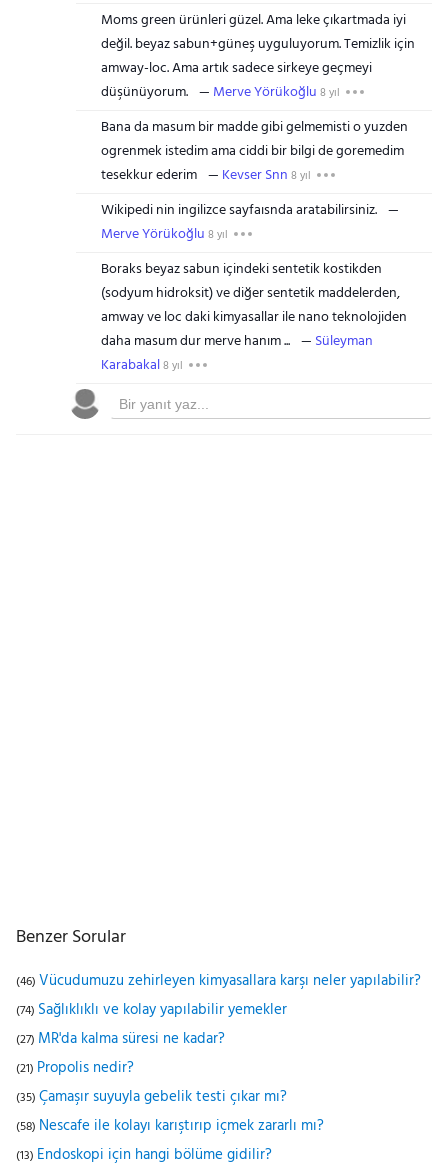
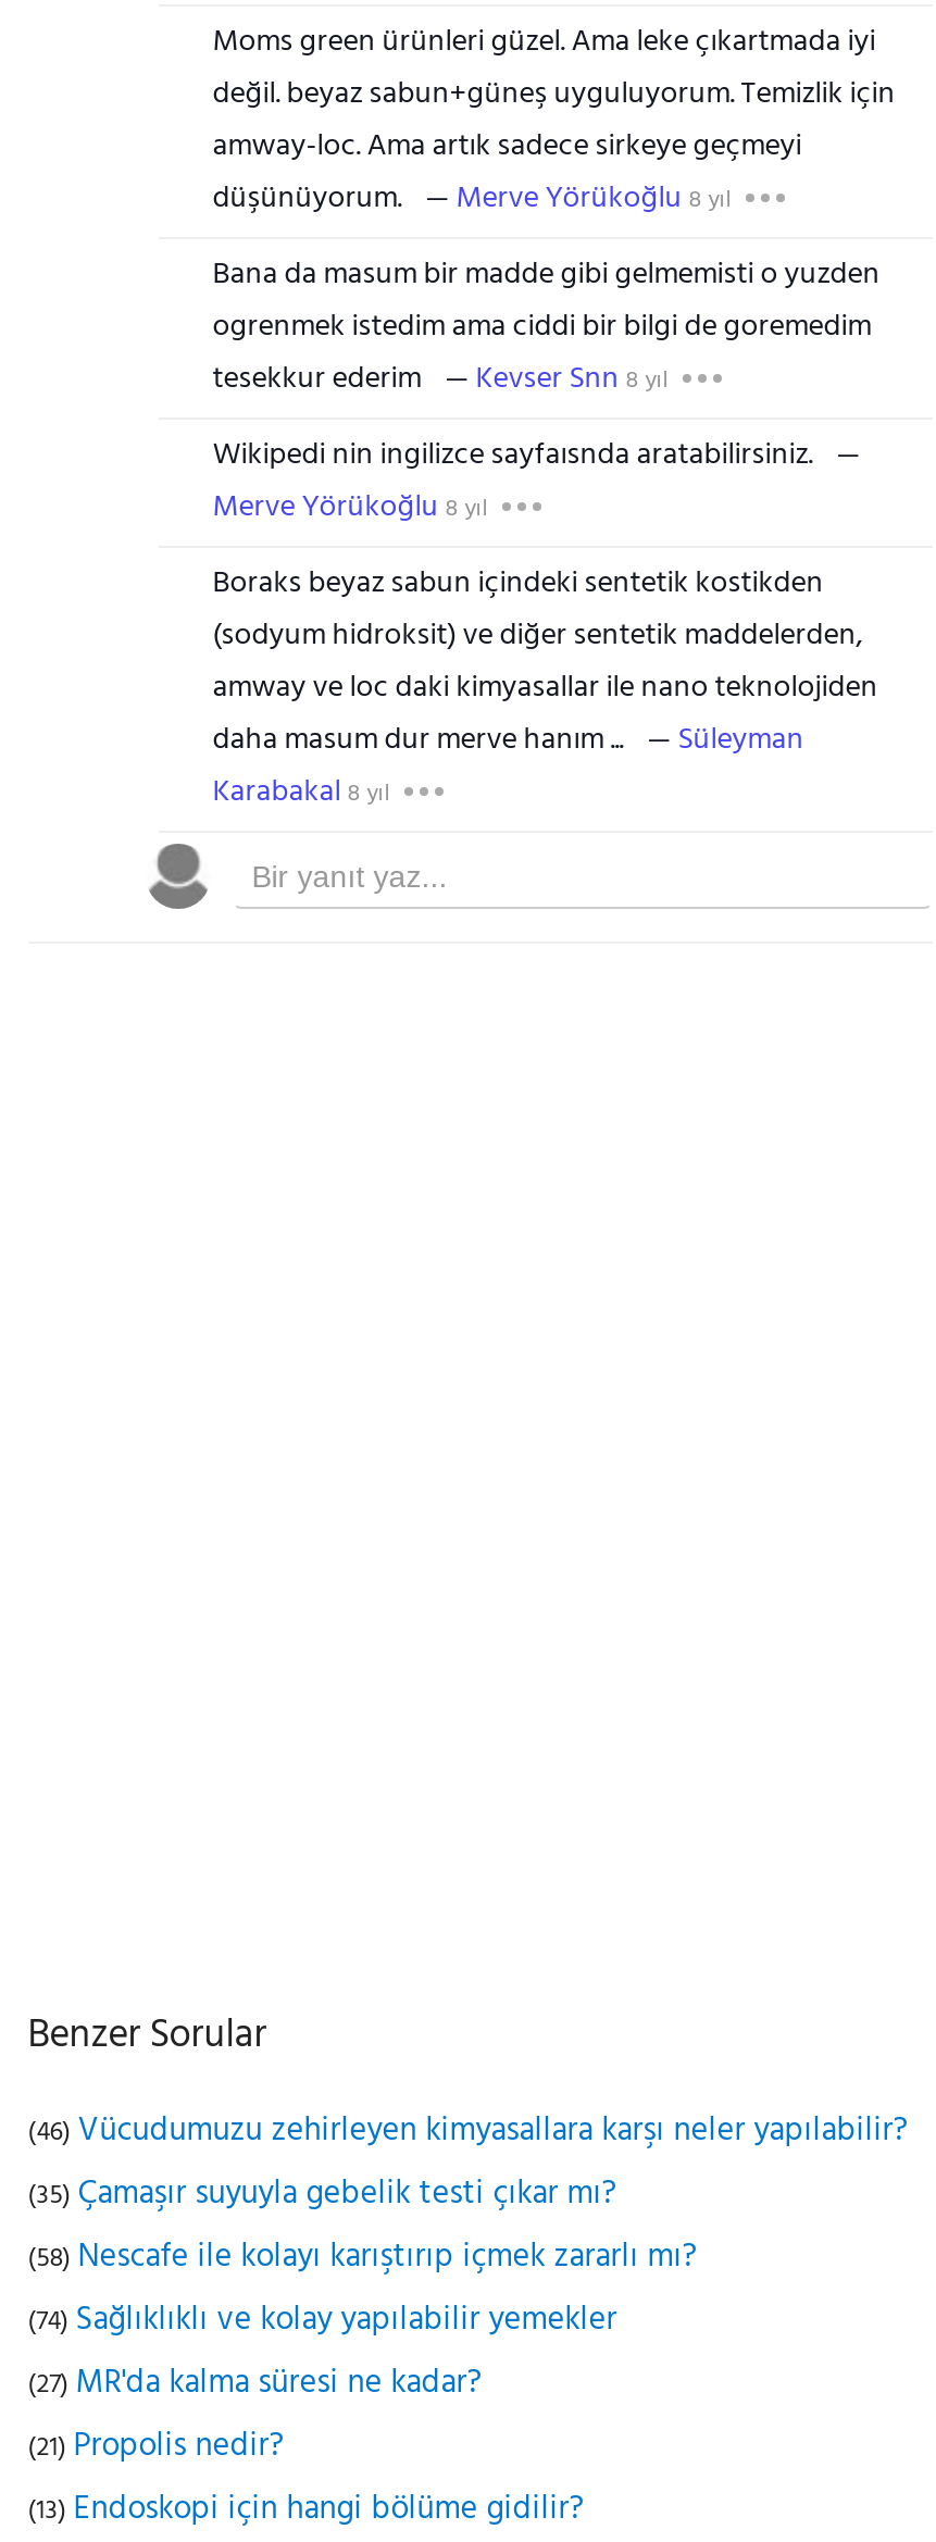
moved [16,998,287,1080] -> [28,2294,617,2472]: (74) Sağlıklıklı ve kolay yapılabilir yemekler | (27) MR'da kalma süresi ne kadar? | (21) Propolis nedir?
moved [16,1085,324,1138] -> [28,2168,697,2283]: (35) Çamaşır suyuyla gebelik testi çıkar mı? | (58) Nescafe ile kolayı karıştırıp içmek zararlı mı?

